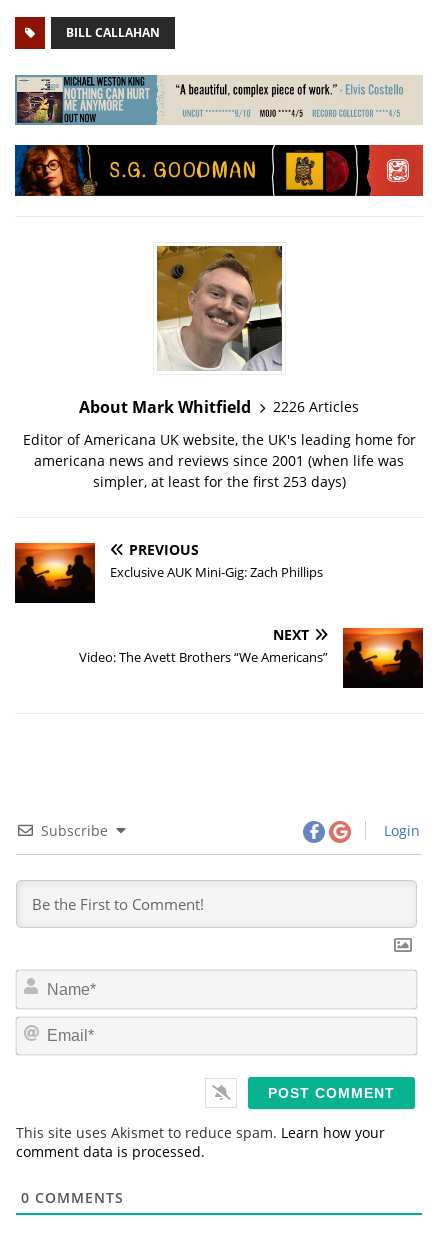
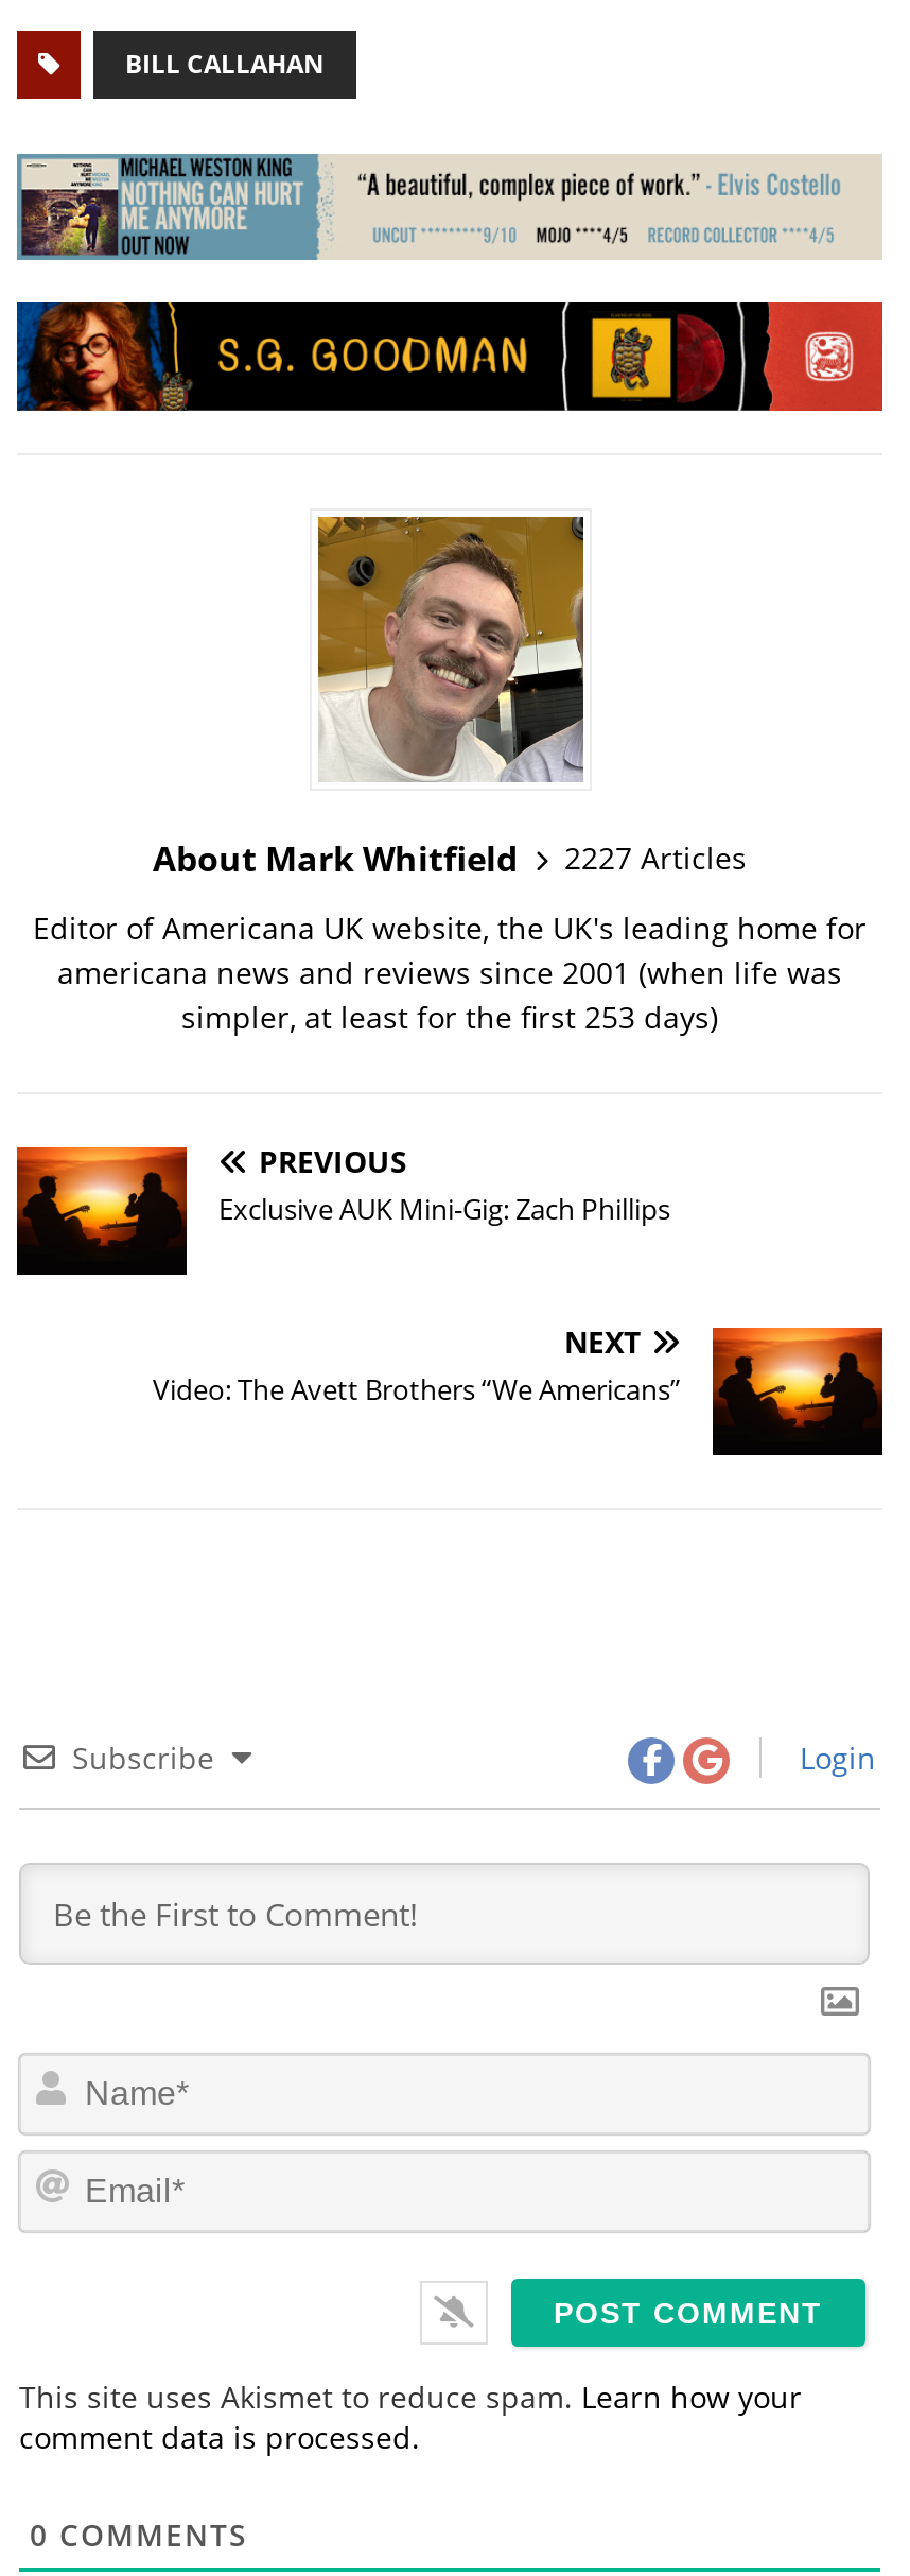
[79,396,359,418] About Mark Whitfield 2226 Articles -> [153,835,747,882] About Mark Whitfield 2227 Articles

